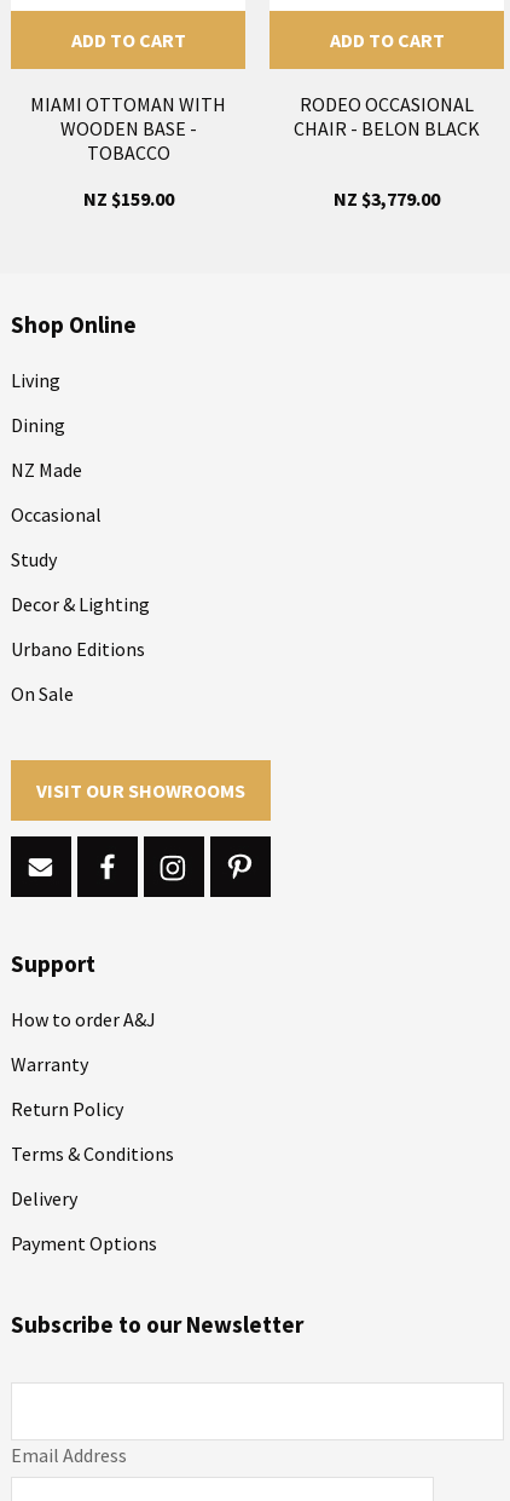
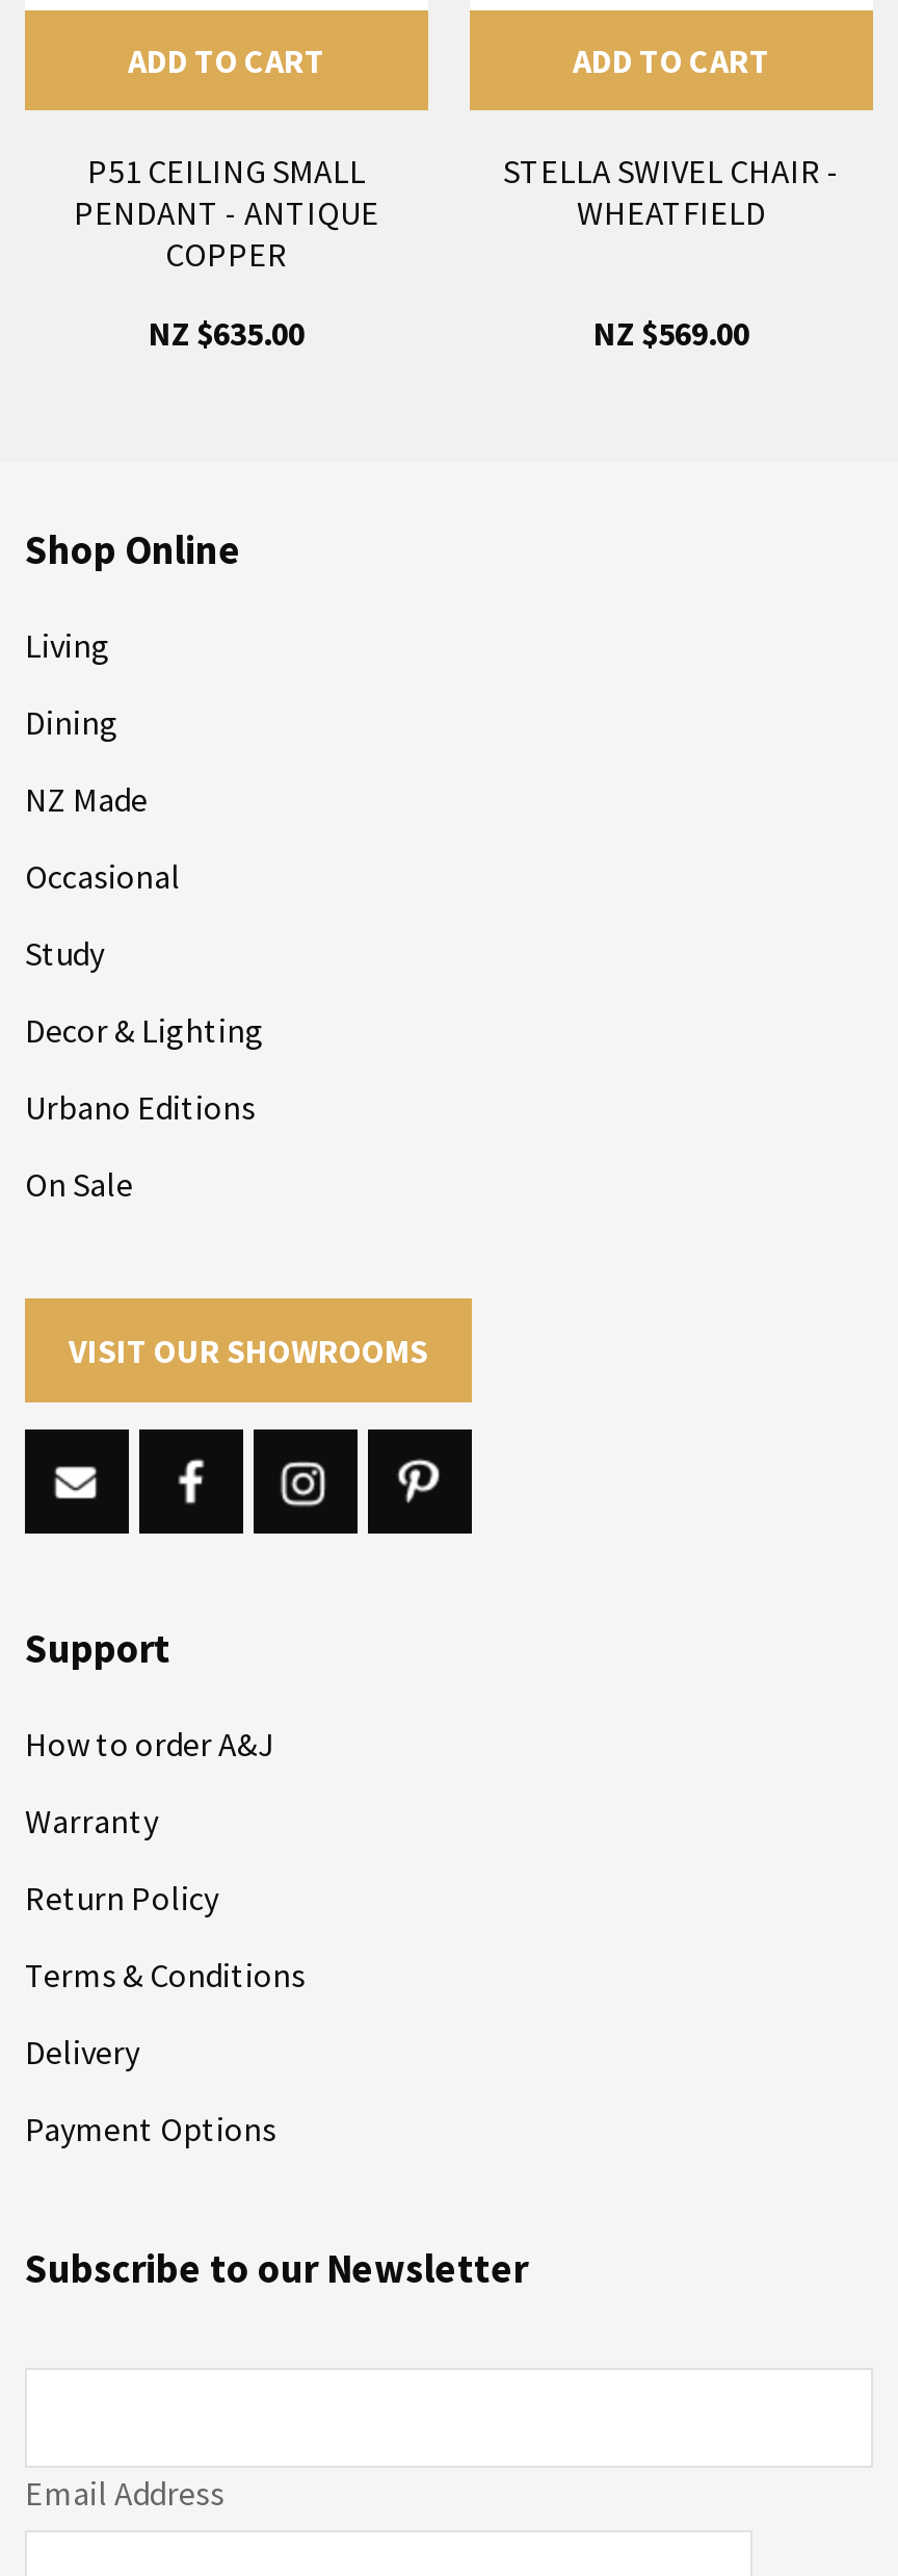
[30,92,226,164] MIAMI OTTOMAN WITH | WOODEN BASE - | TOBACCO -> [74,149,379,274] P51 CEILING SMALL | PENDANT - ANTIQUE | COPPER
[294,92,480,140] RODEO OCCASIONAL | CHAIR - BELON BLACK -> [503,149,840,233] STELLA SWIVEL CHAIR - | WHEATFIELD
[83,186,173,210] NZ $159.00 -> [149,312,305,353] NZ $635.00
[334,186,440,210] NZ $3,779.00 -> [593,312,749,353] NZ $569.00

